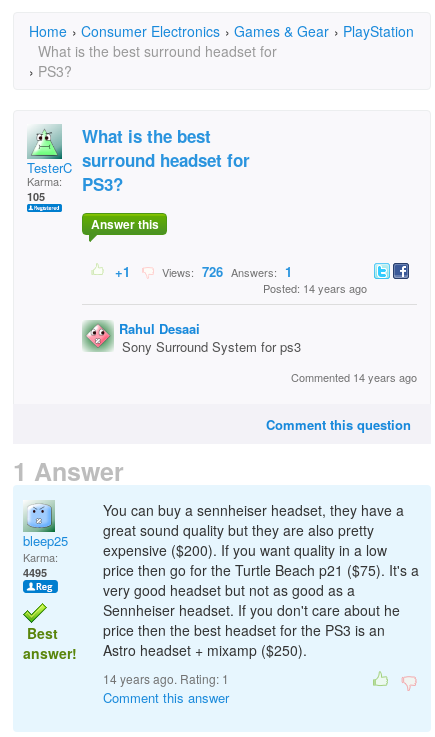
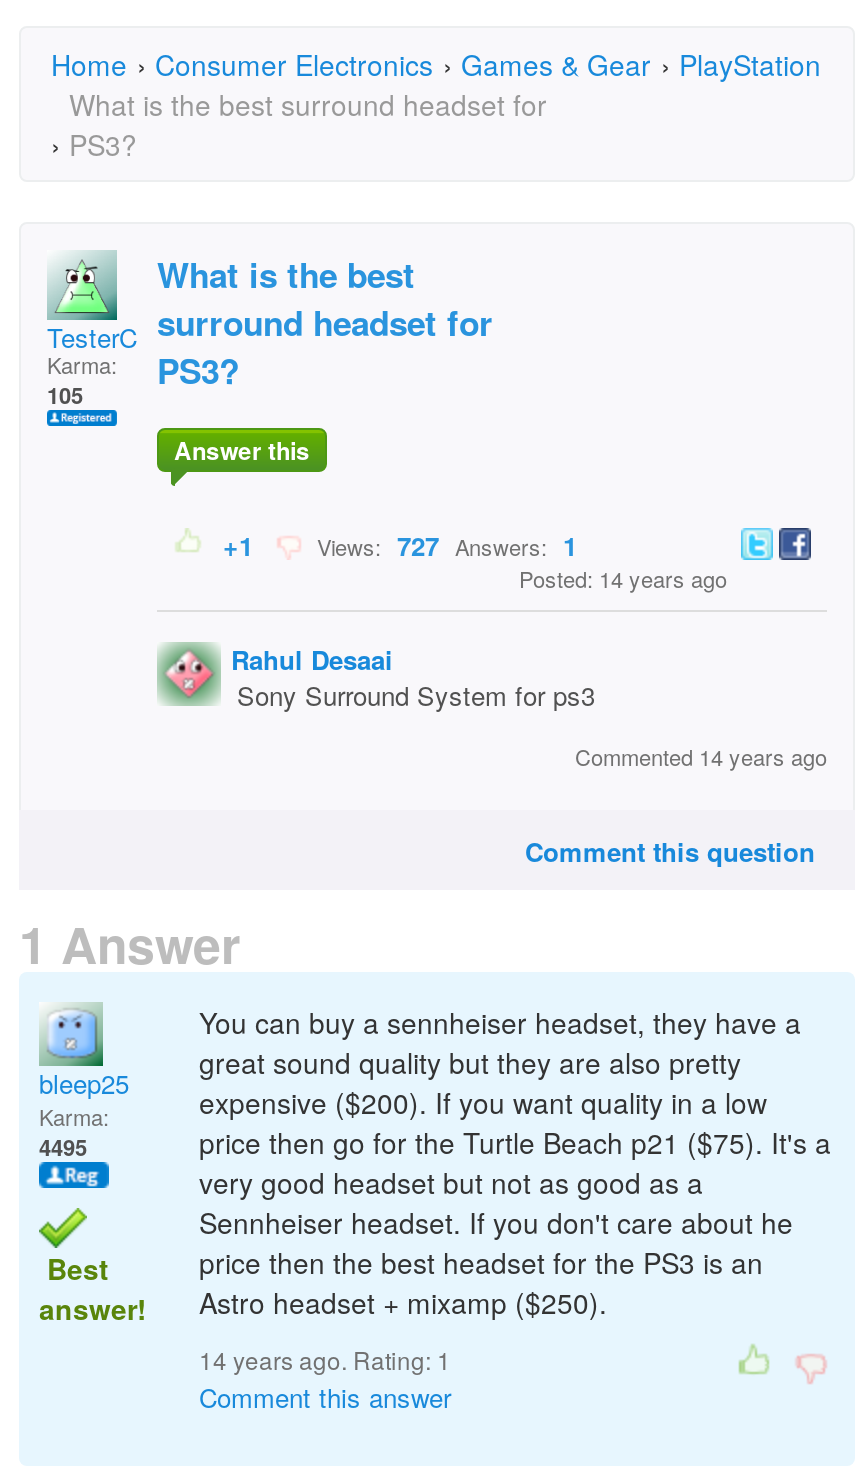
[156,262,292,281] Views: 726 Answers: 1 -> [305,526,577,564] Views: 727 Answers: 1

